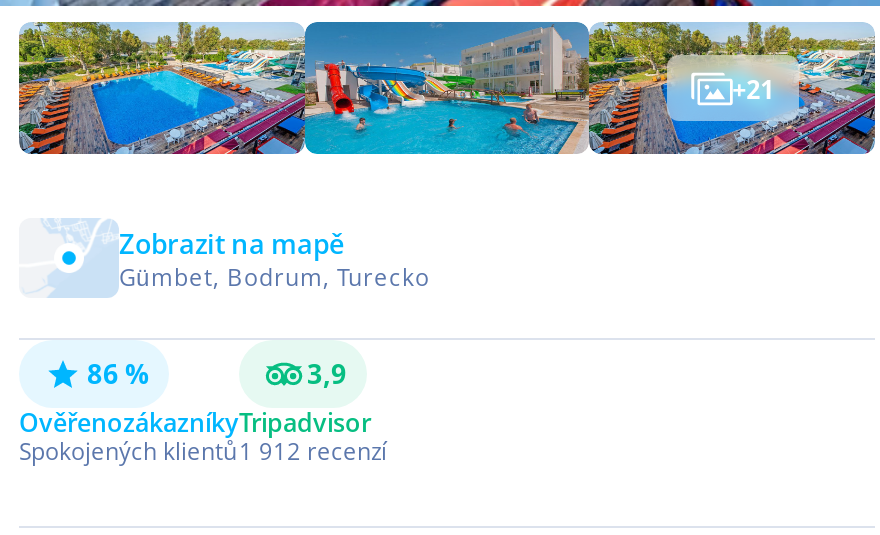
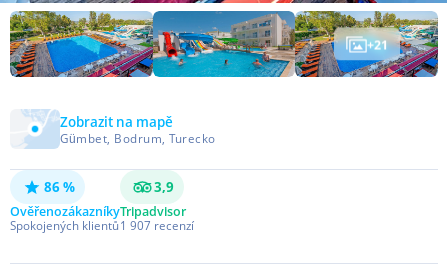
[19,434,387,466] Spokojených klientů 1 912 recenzí -> [10,217,194,233] Spokojených klientů 1 907 recenzí

